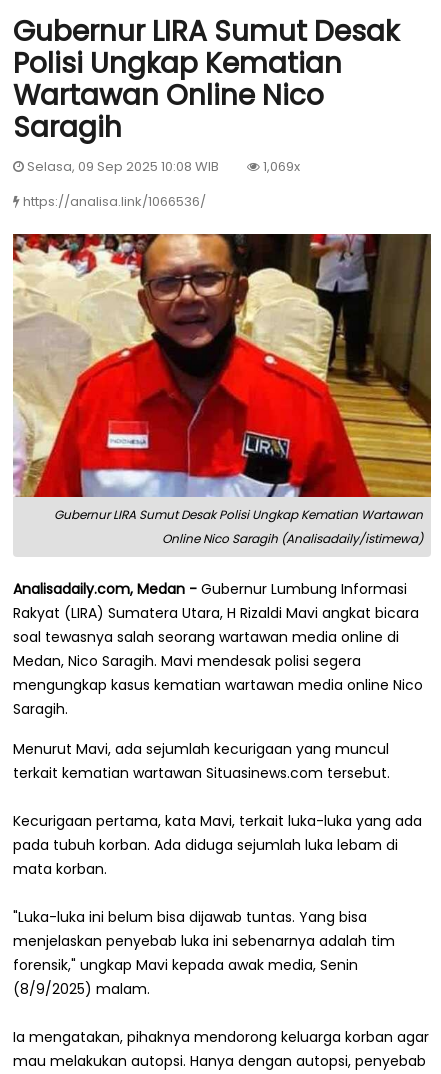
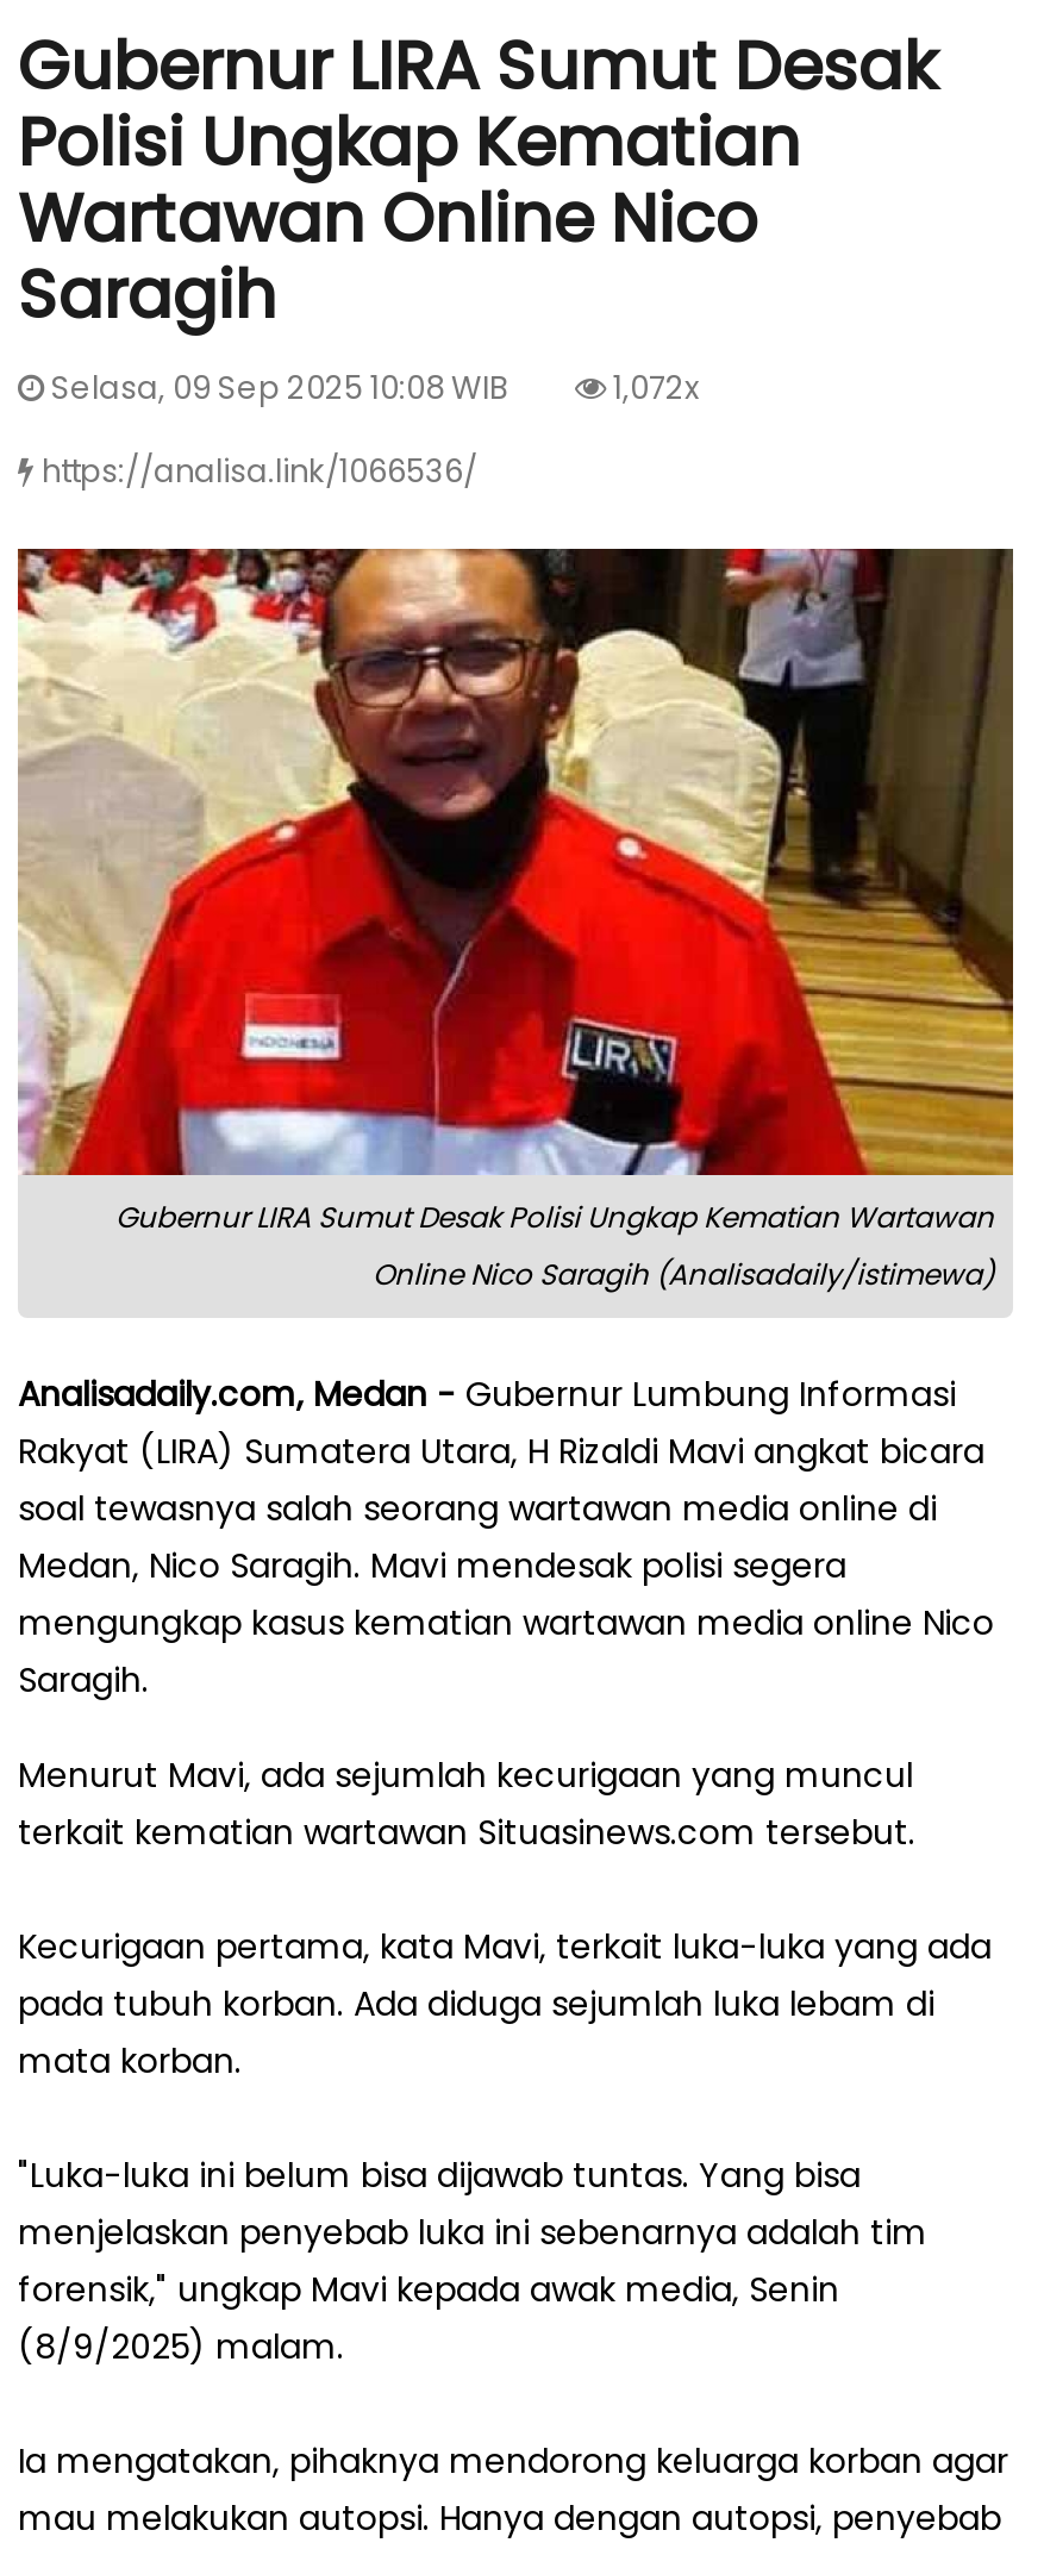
[260,157,300,176] 1,069x -> [606,365,699,410] 1,072x

